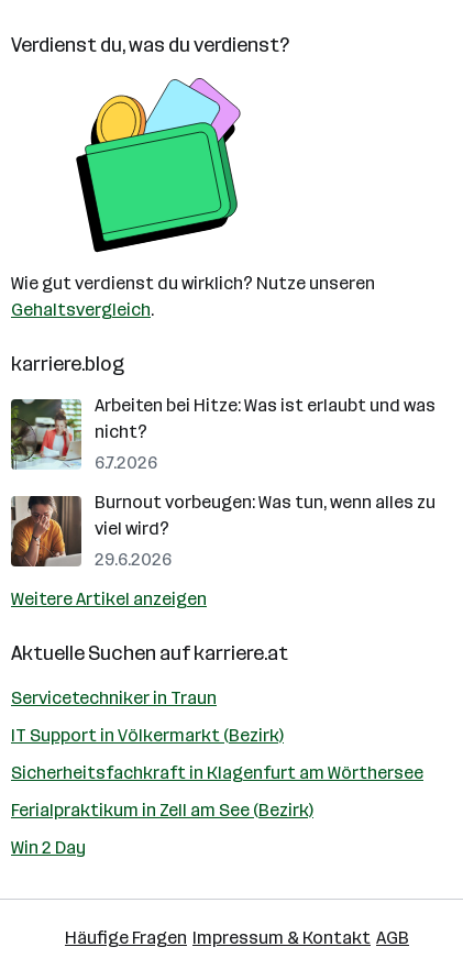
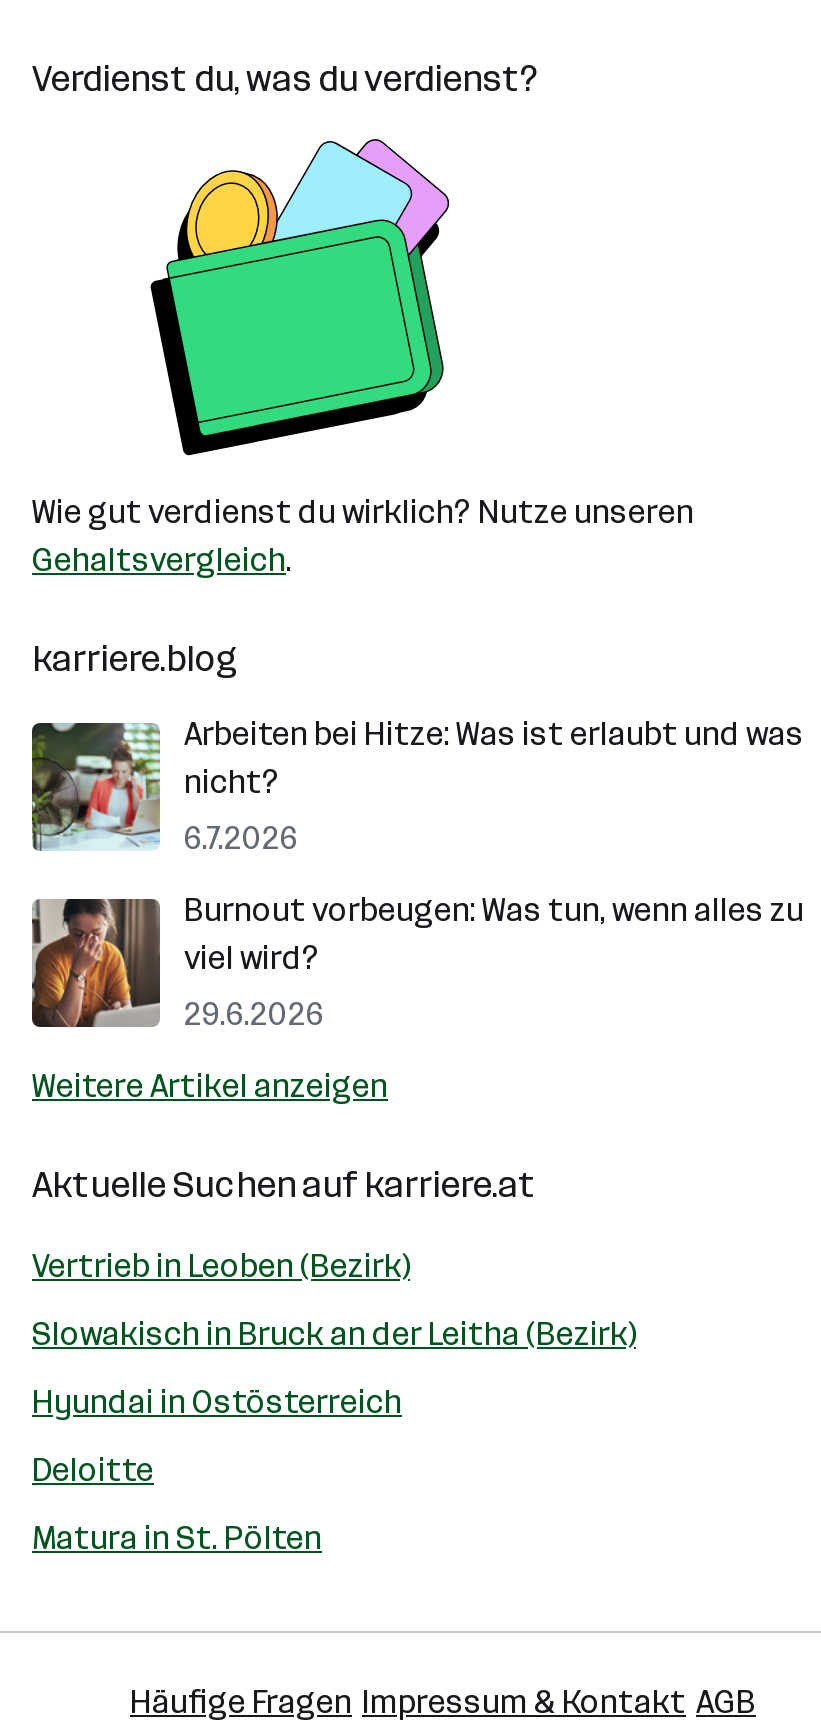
[11,687,217,708] Servicetechniker in Traun -> [32,1247,410,1285] Vertrieb in Leoben (Bezirk)
[11,725,284,746] IT Support in Völkermarkt (Bezirk) -> [32,1315,636,1353] Slowakisch in Bruck an der Leitha (Bezirk)
[11,762,423,783] Sicherheitsfachkraft in Klagenfurt am Wörthersee -> [32,1383,402,1421] Hyundai in Ostösterreich
[11,800,313,821] Ferialpraktikum in Zell am See (Bezirk) -> [32,1451,154,1489] Deloitte
[11,837,86,858] Win 2 Day -> [32,1519,322,1557] Matura in St. Pölten

